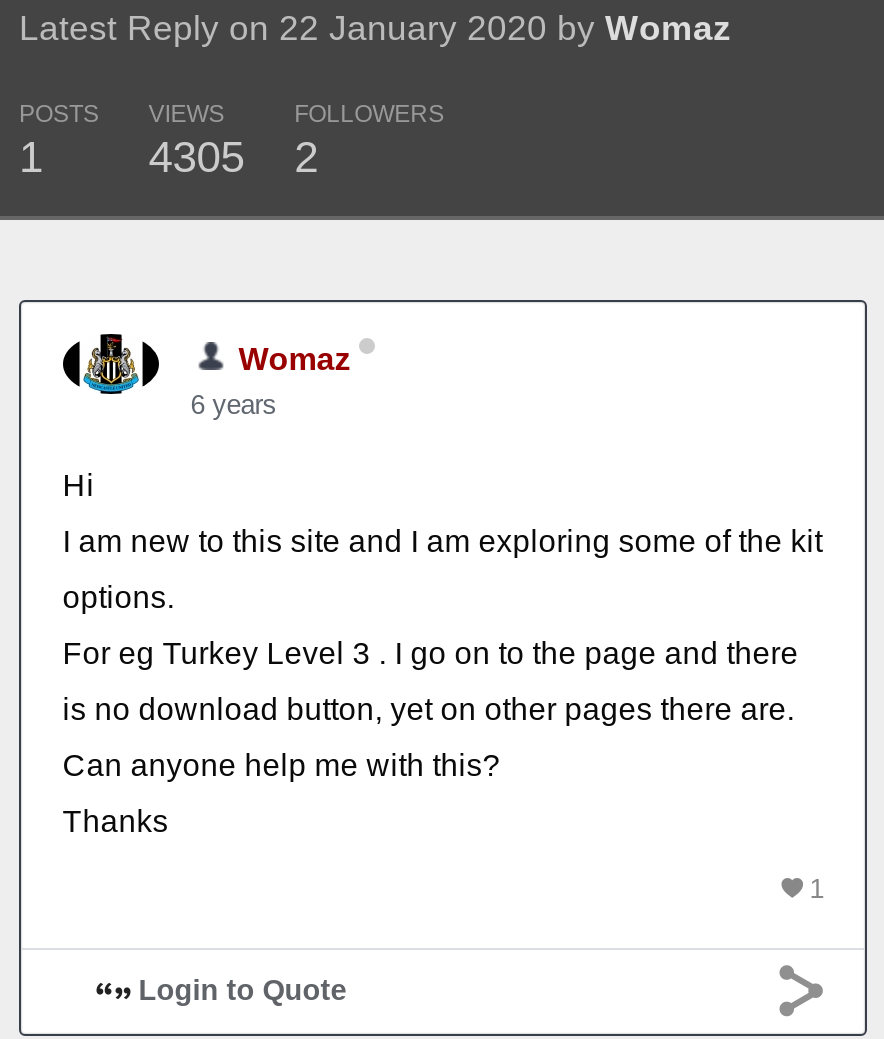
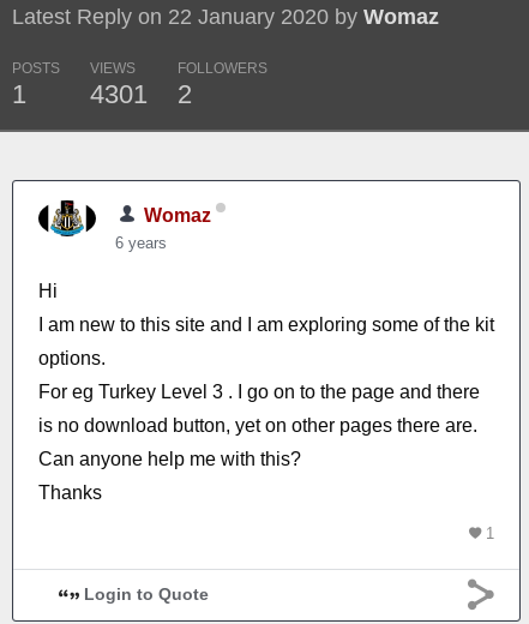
[149,132,318,182] 4305 2 -> [90,79,191,109] 4301 2

